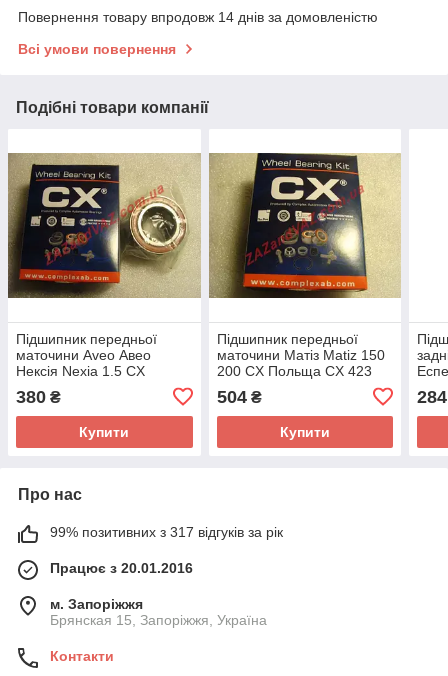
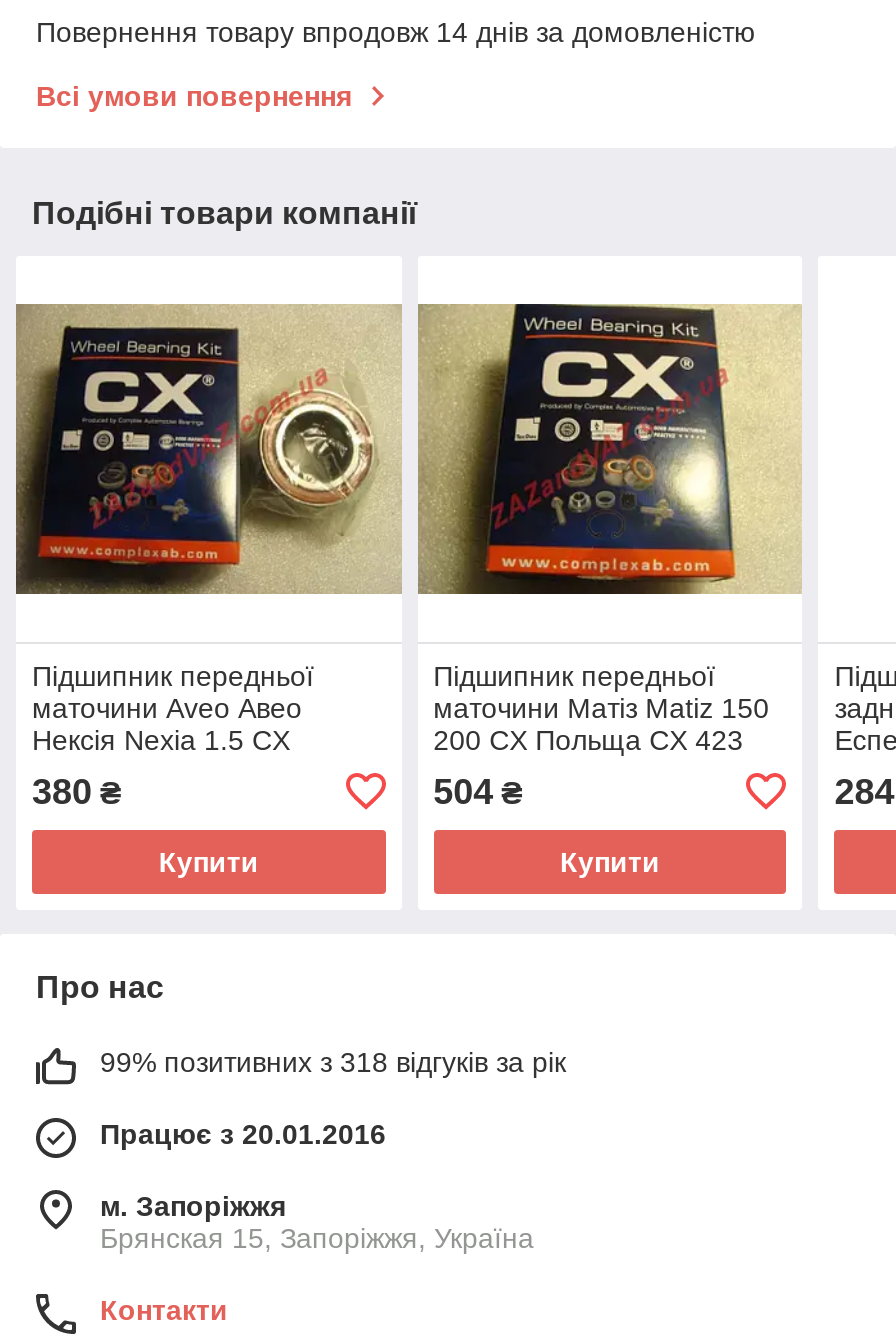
[50,524,283,540] 99% позитивних з 317 відгуків за рік -> [100,1046,566,1078] 99% позитивних з 318 відгуків за рік

